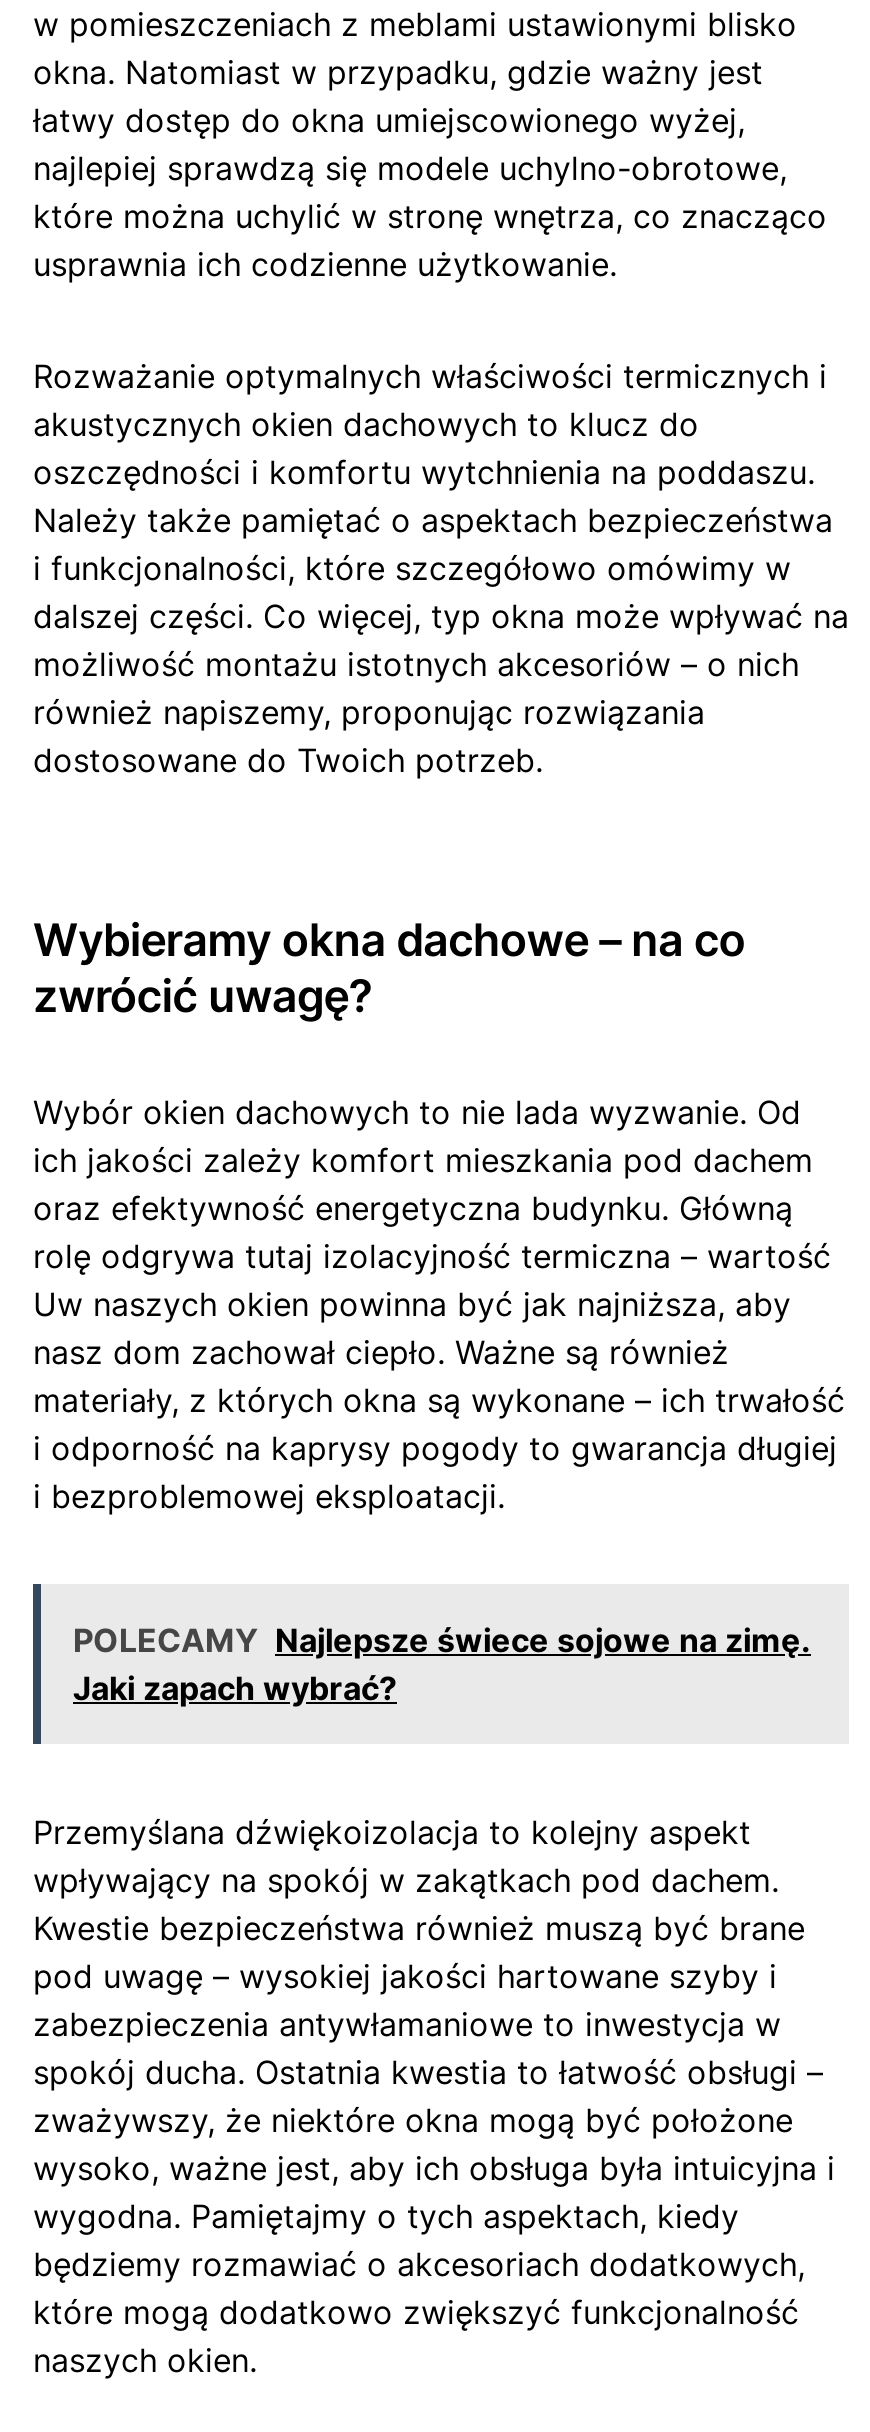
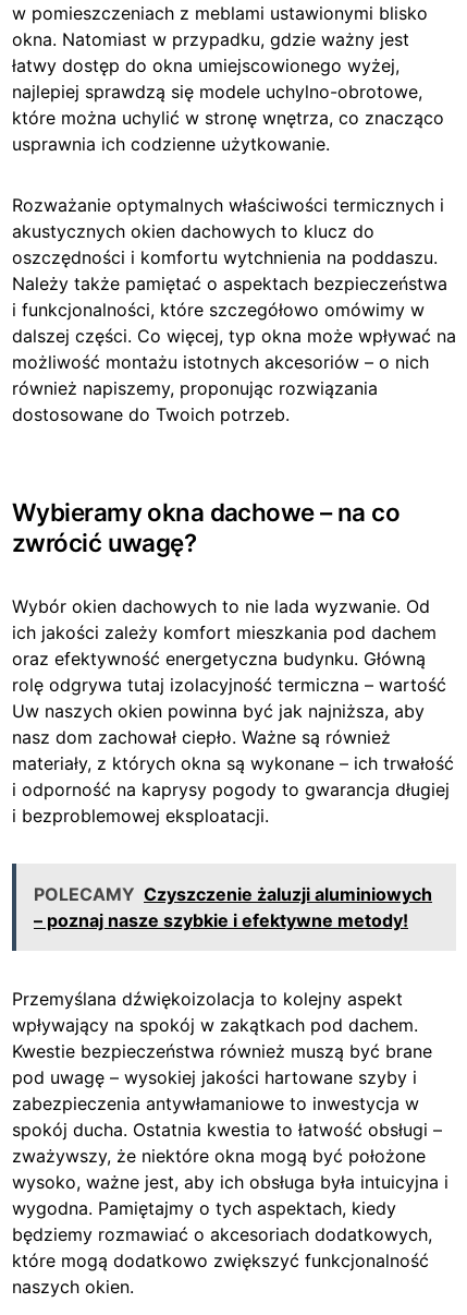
[73,1620,811,1708] POLECAMY Najlepsze świece sojowe na zimę. | Jaki zapach wybrać? -> [34,883,432,931] POLECAMY Czyszczenie żaluzji aluminiowych | – poznaj nasze szybkie i efektywne metody!

